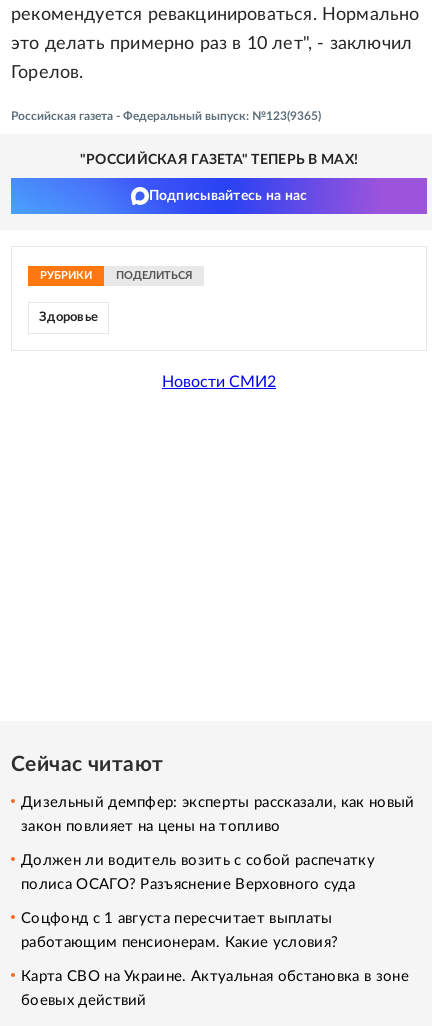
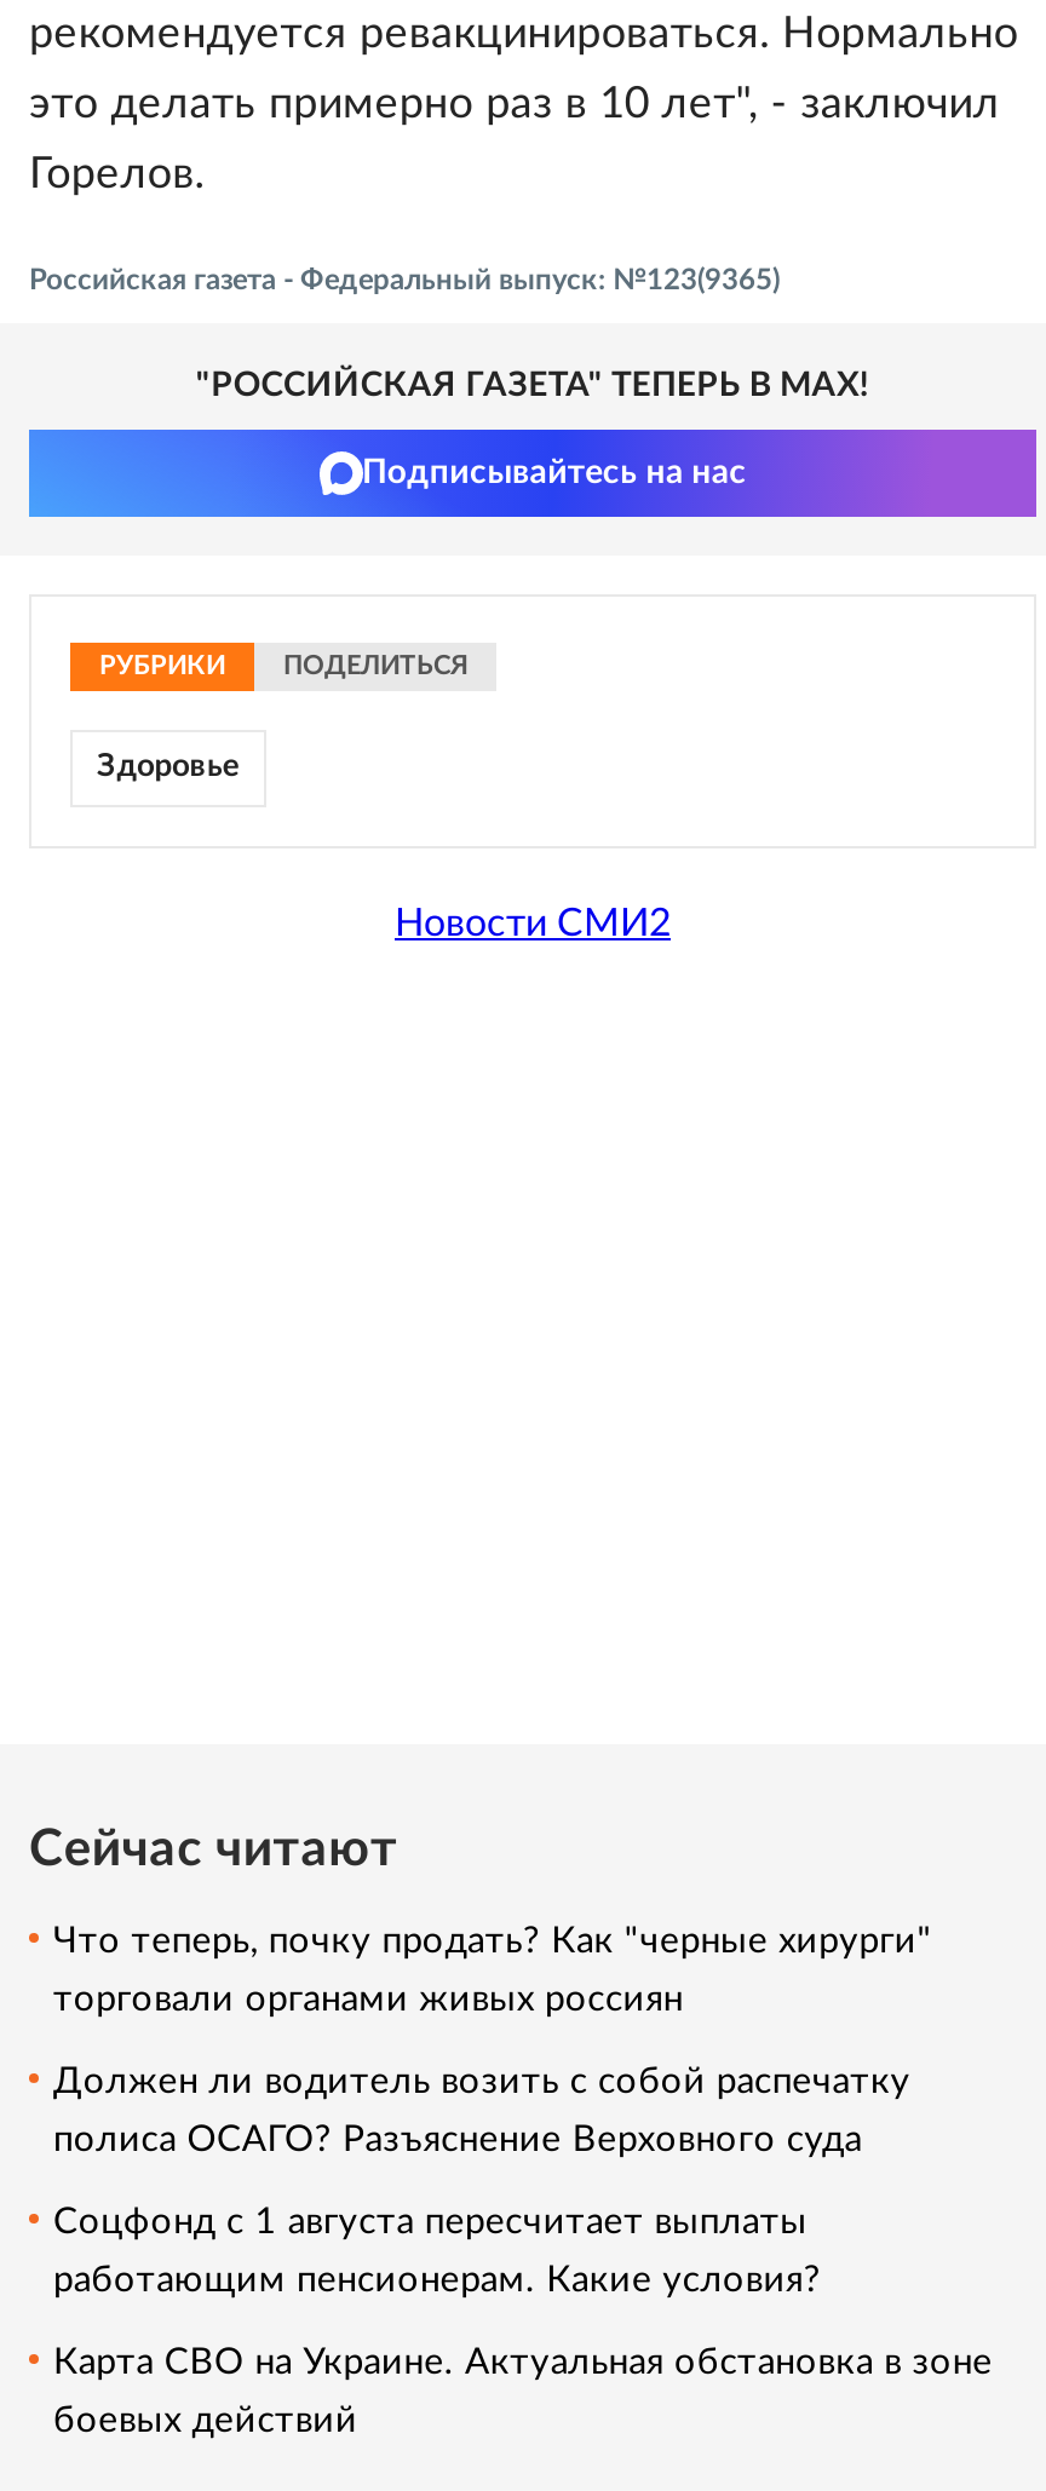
[21,795,415,810] Дизельный демпфер: эксперты рассказали, как новый -> [53,1923,932,1959] Что теперь, почку продать? Как "черные хирурги"
[21,819,281,834] закон повлияет на цены на топливо -> [53,1981,683,2017] торговали органами живых россиян

